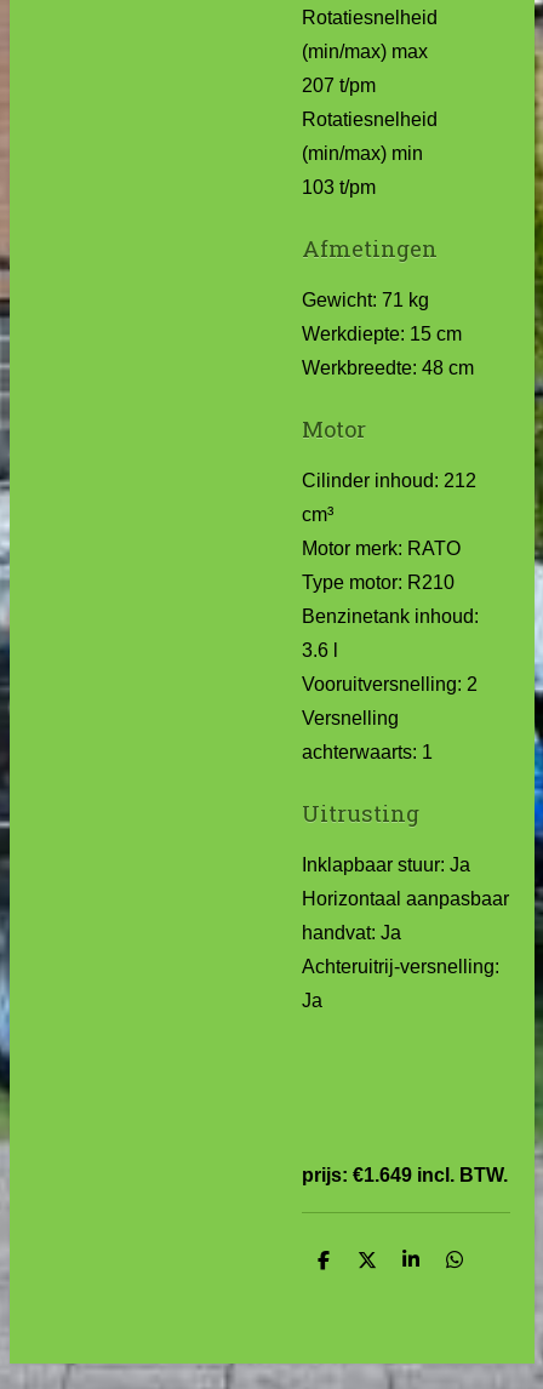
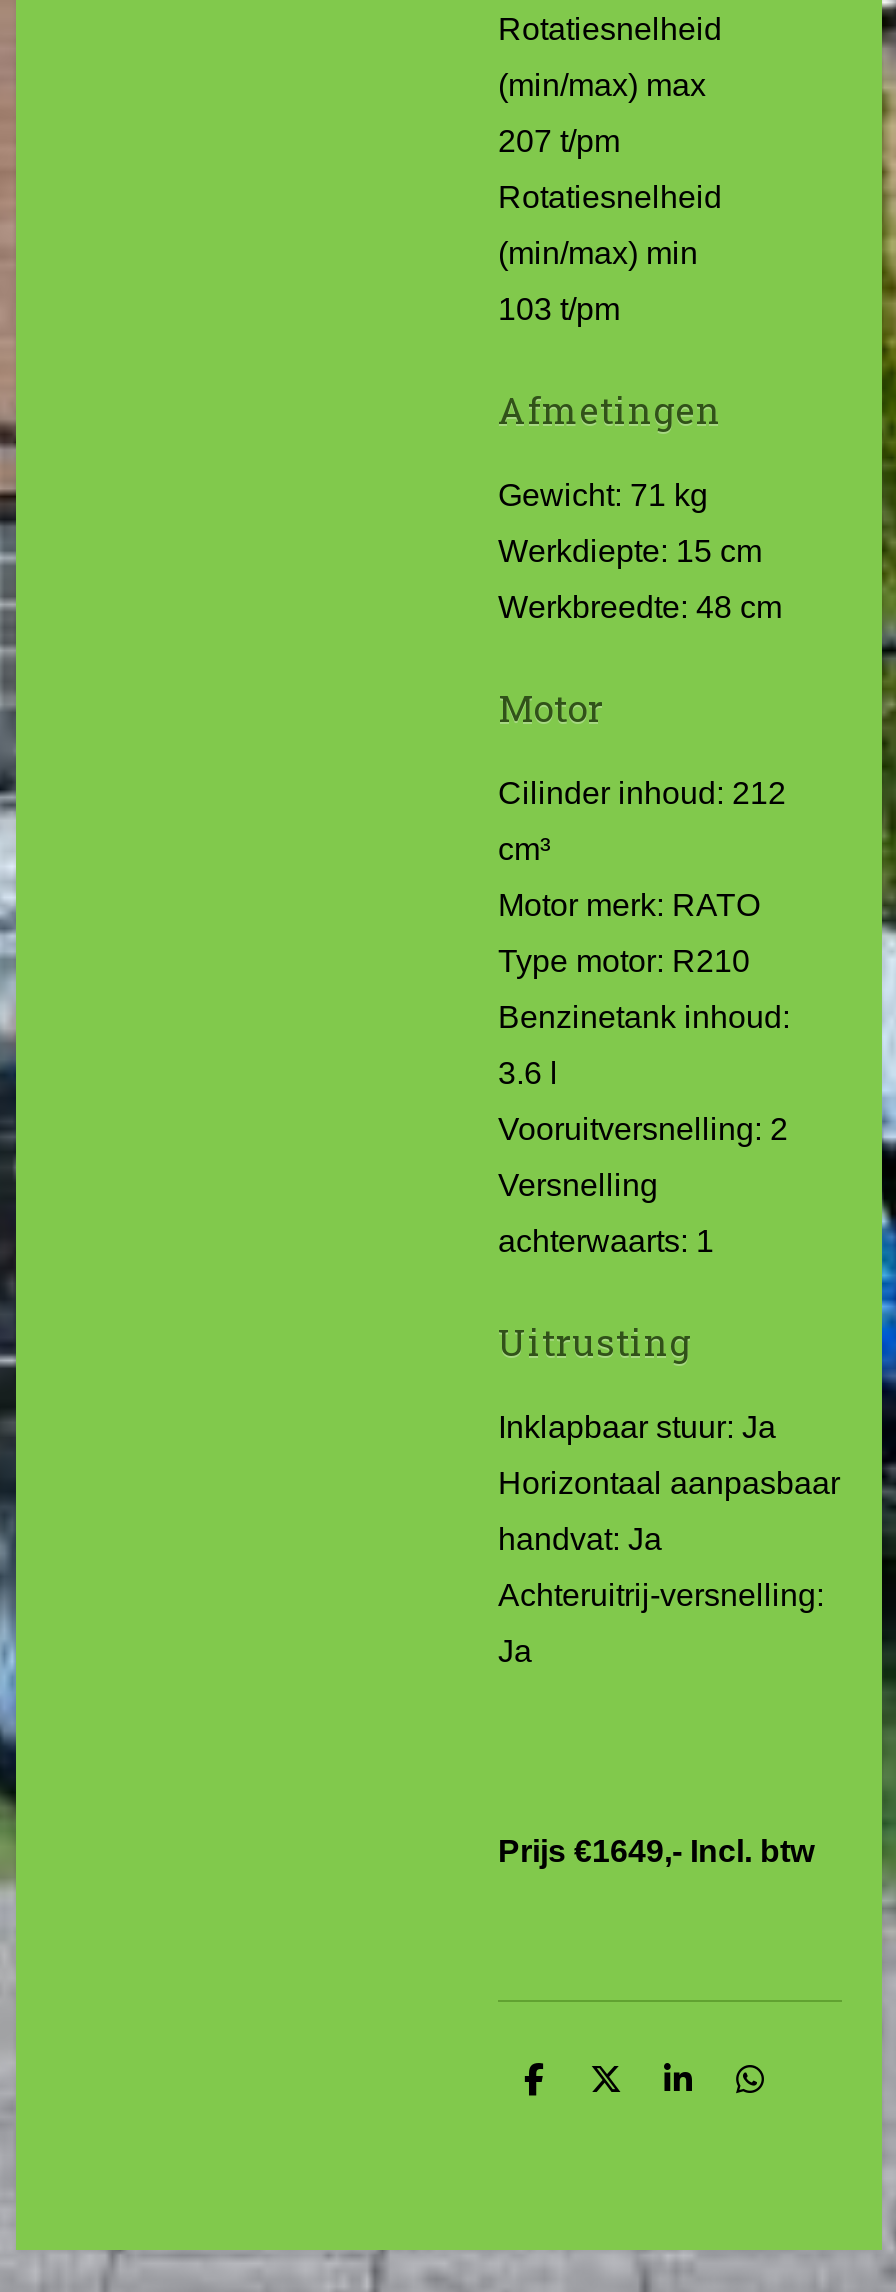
[302,1165,508,1185] prijs: €1.649 incl. BTW. -> [498,1834,814,1868] Prijs €1649,- Incl. btw

